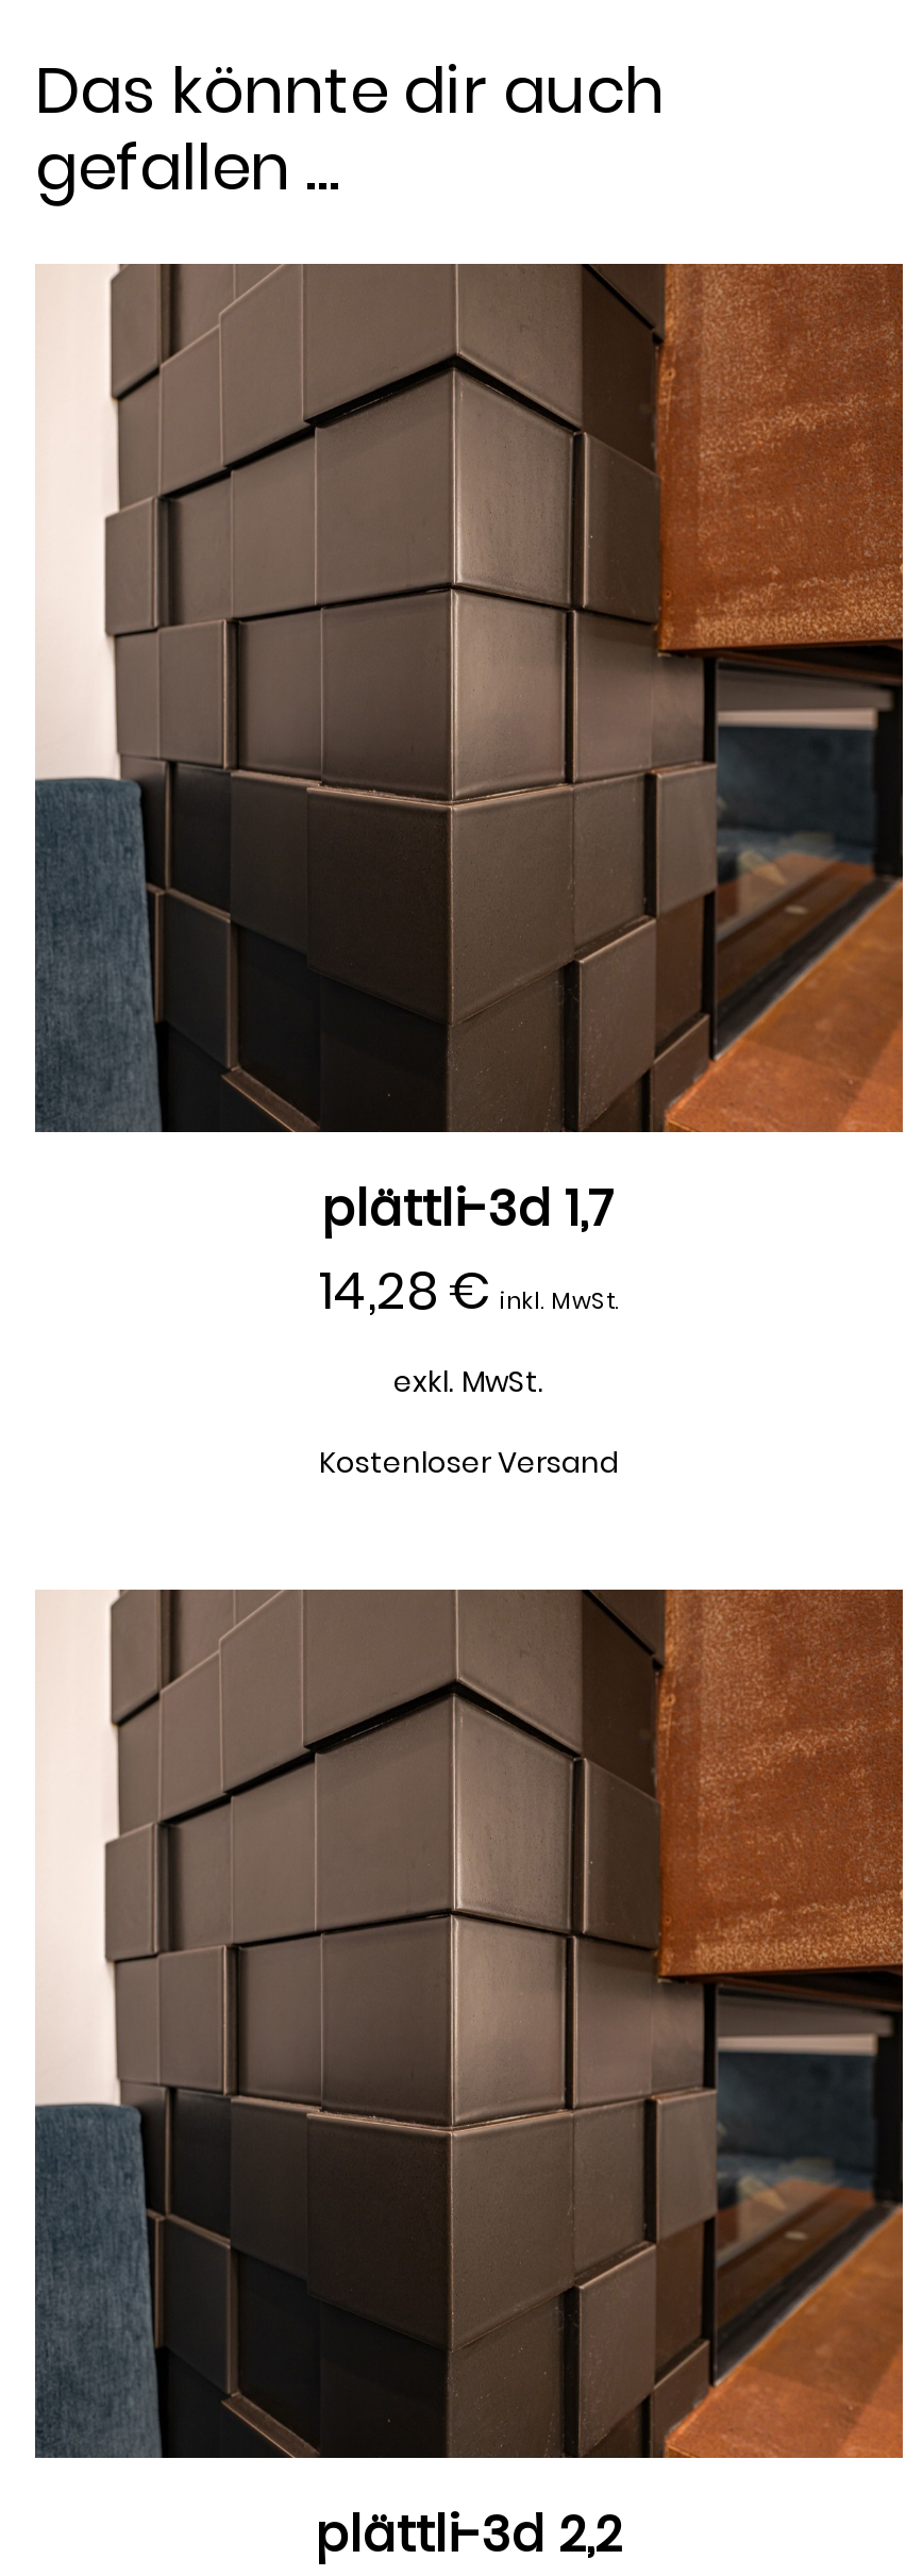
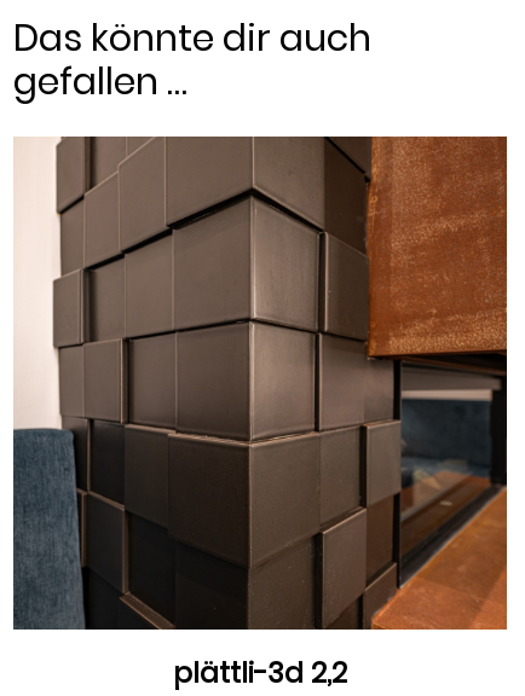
[319,1175,619,1484] plättli-3d 1,7 | 14,28 € inkl. MwSt. | exkl. MwSt. | Kostenloser Versand -> none

